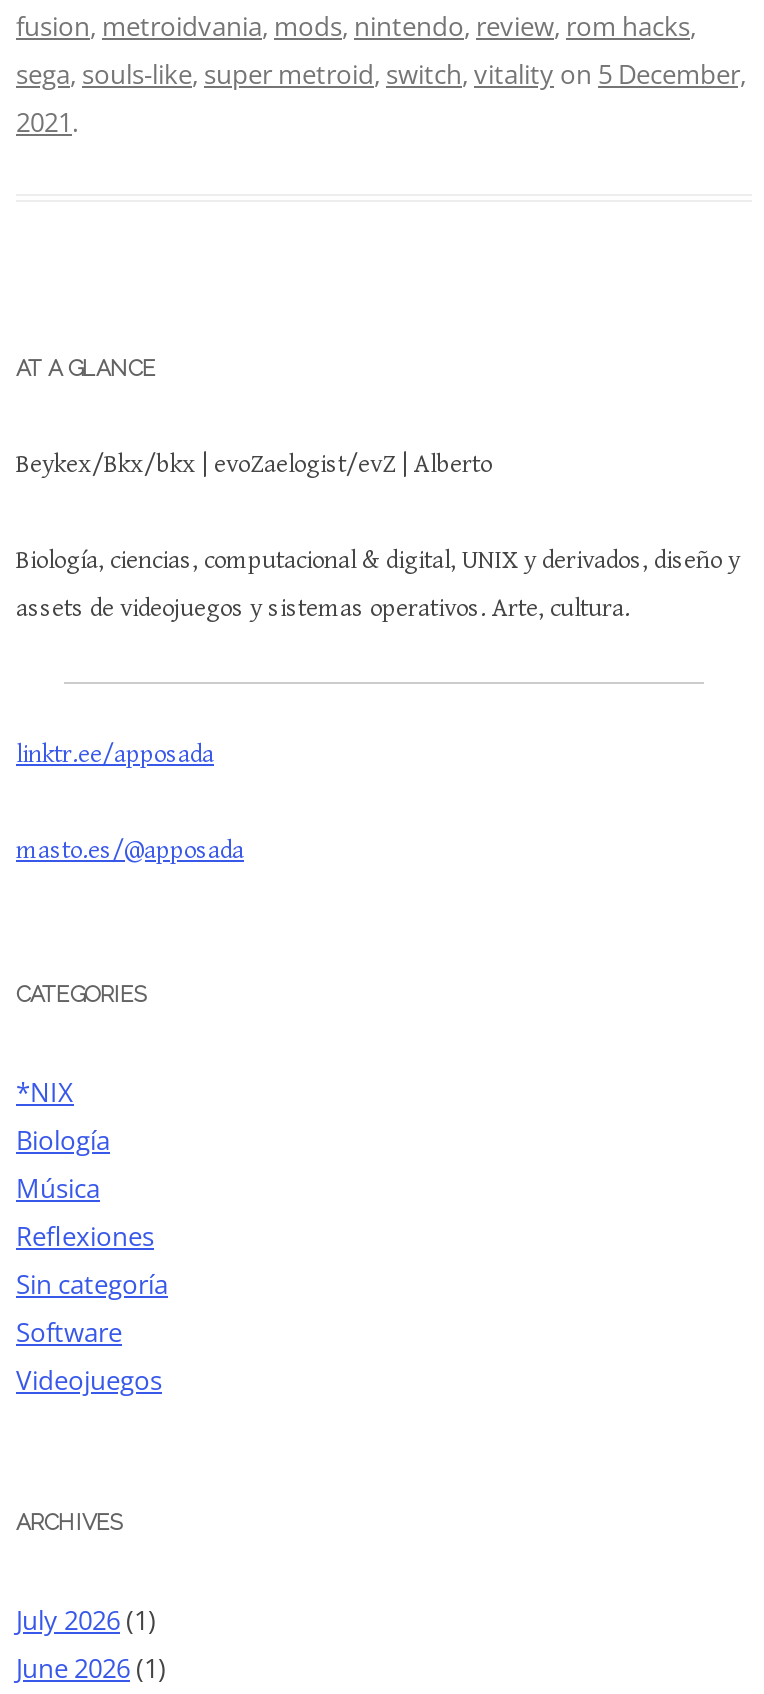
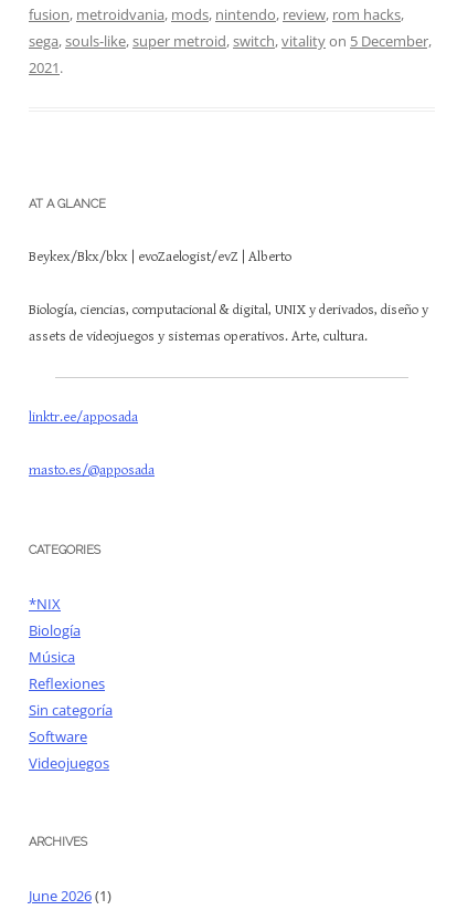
[16,1602,156,1638] July 2026 (1) -> none

